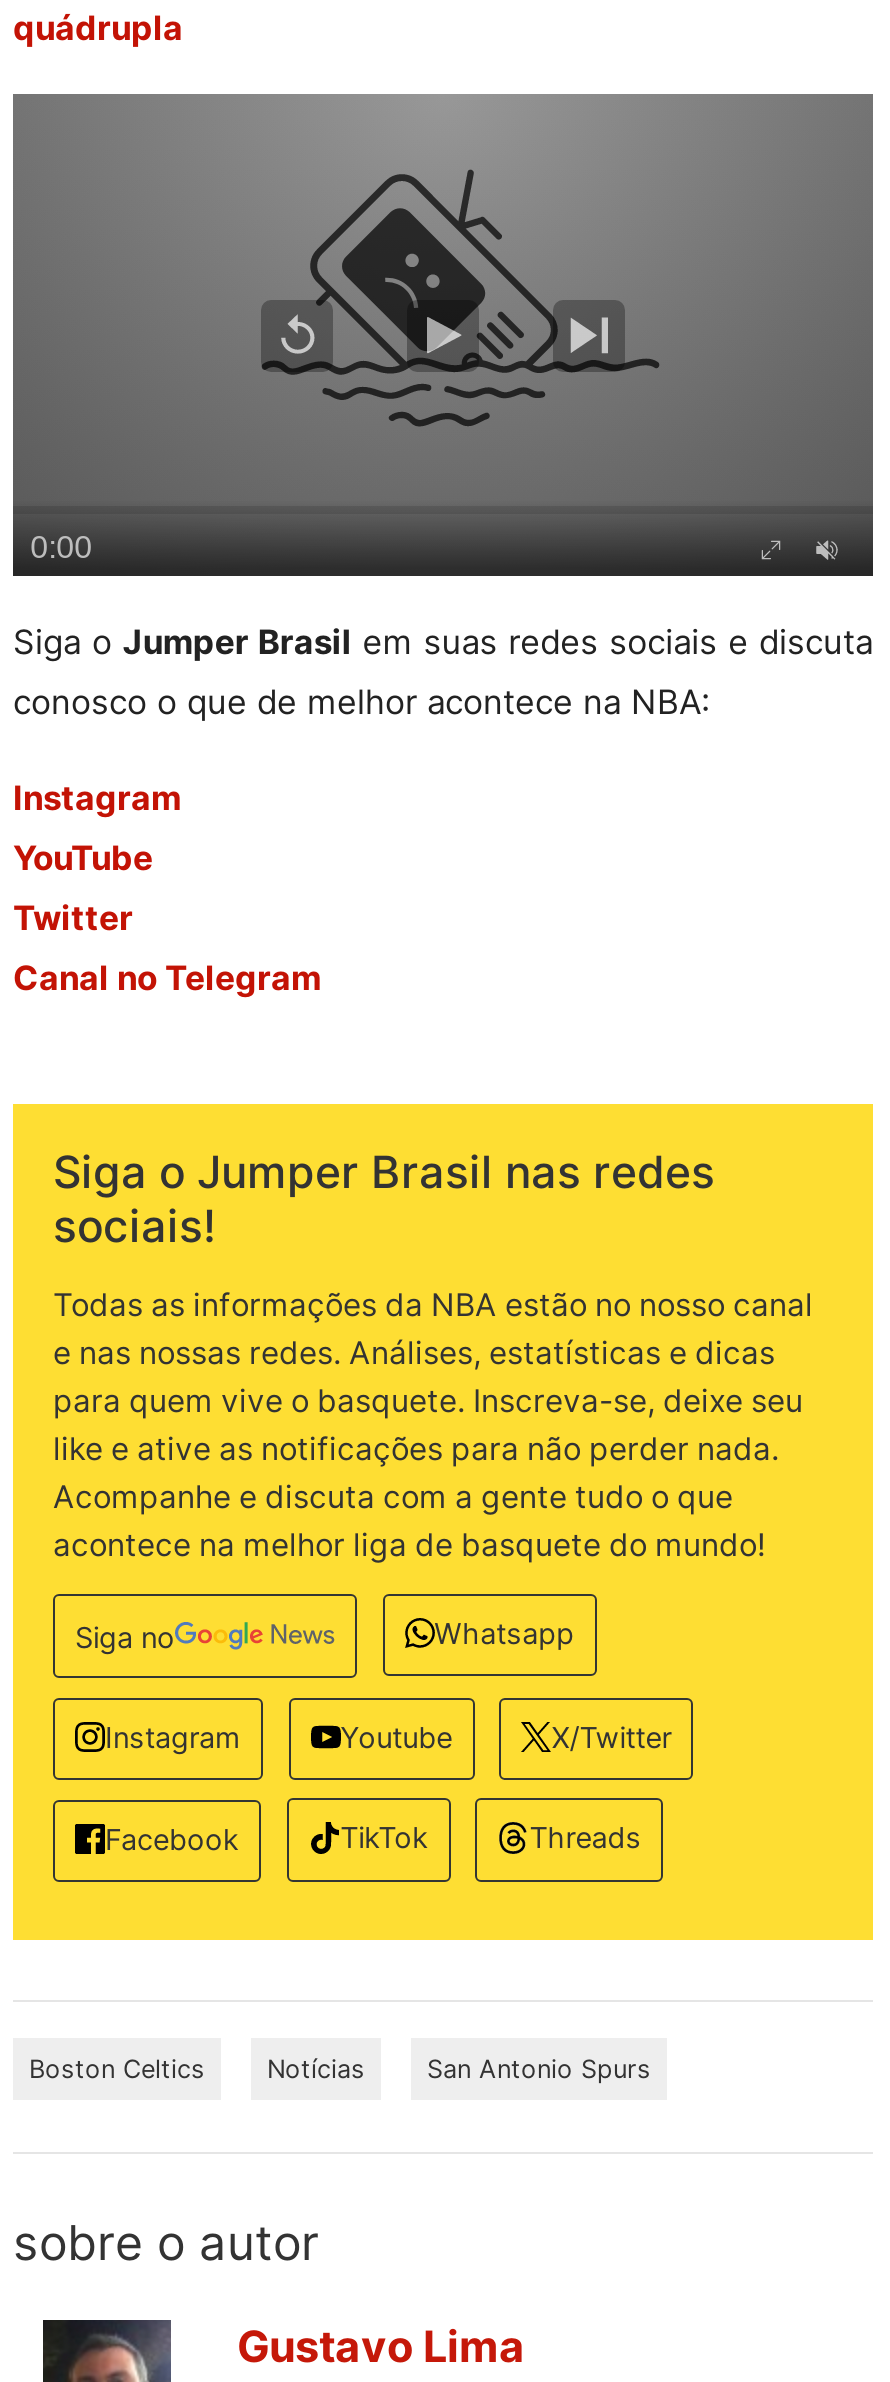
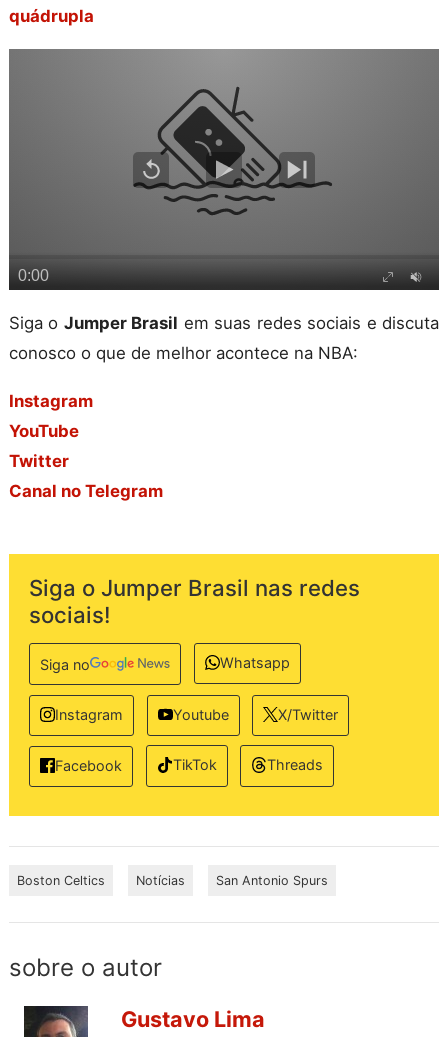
[53,1285,813,1563] Todas as informações da NBA estão no nosso canal | e nas nossas redes. Análises, estatísticas e dicas | para quem vive o basquete. Inscreva-se, deixe seu | like e ative as notificações para não perder nada. | Acompanhe e discuta com a gente tudo o que | acontece na melhor liga de basquete do mundo! -> none

